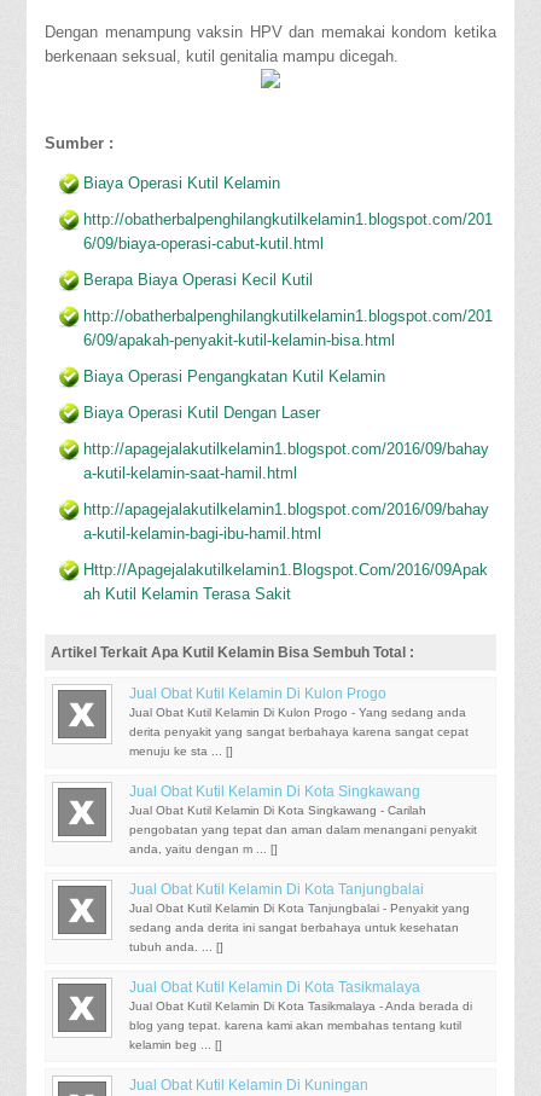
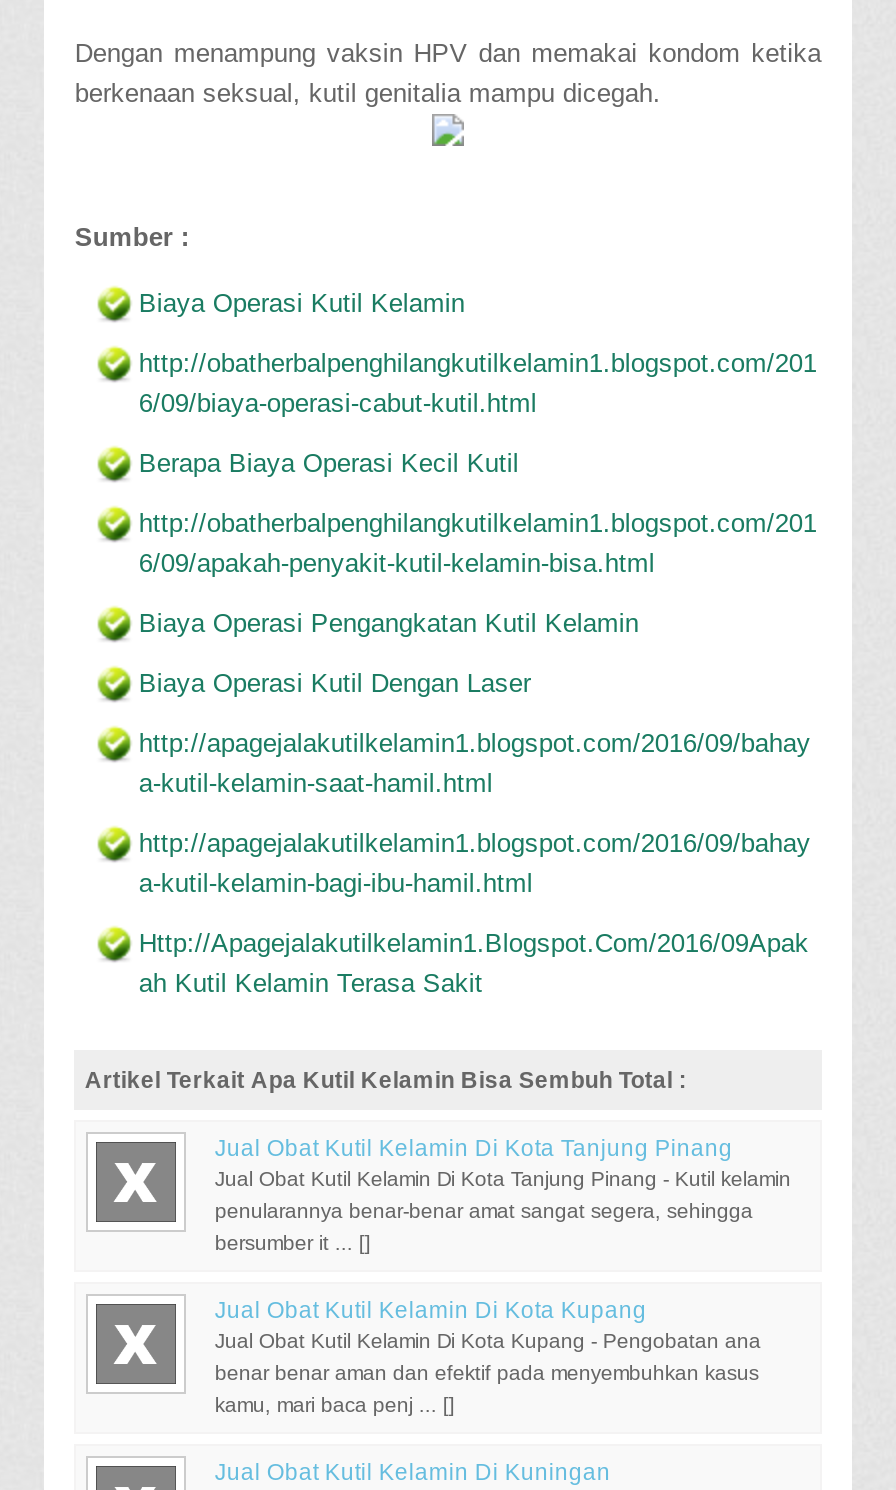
[130,686,477,1051] Jual Obat Kutil Kelamin Di Kulon Progo | Jual Obat Kutil Kelamin Di Kulon Progo - Yang sedang anda | derita penyakit yang sangat berbahaya karena sangat cepat | menuju ke sta ... [] | Jual Obat Kutil Kelamin Di Kota Singkawang | Jual Obat Kutil Kelamin Di Kota Singkawang - Carilah | pengobatan yang tepat dan aman dalam menangani penyakit | anda, yaitu dengan m ... [] | Jual Obat Kutil Kelamin Di Kota Tanjungbalai | Jual Obat Kutil Kelamin Di Kota Tanjungbalai - Penyakit yang | sedang anda derita ini sangat berbahaya untuk kesehatan | tubuh anda. ... [] | Jual Obat Kutil Kelamin Di Kota Tasikmalaya | Jual Obat Kutil Kelamin Di Kota Tasikmalaya - Anda berada di | blog yang tepat. karena kami akan membahas tentang kutil | kelamin beg ... [] -> [215,1136,791,1416] Jual Obat Kutil Kelamin Di Kota Tanjung Pinang | Jual Obat Kutil Kelamin Di Kota Tanjung Pinang - Kutil kelamin | penularannya benar-benar amat sangat segera, sehingga | bersumber it ... [] | Jual Obat Kutil Kelamin Di Kota Kupang | Jual Obat Kutil Kelamin Di Kota Kupang - Pengobatan ana | benar benar aman dan efektif pada menyembuhkan kasus | kamu, mari baca penj ... []

